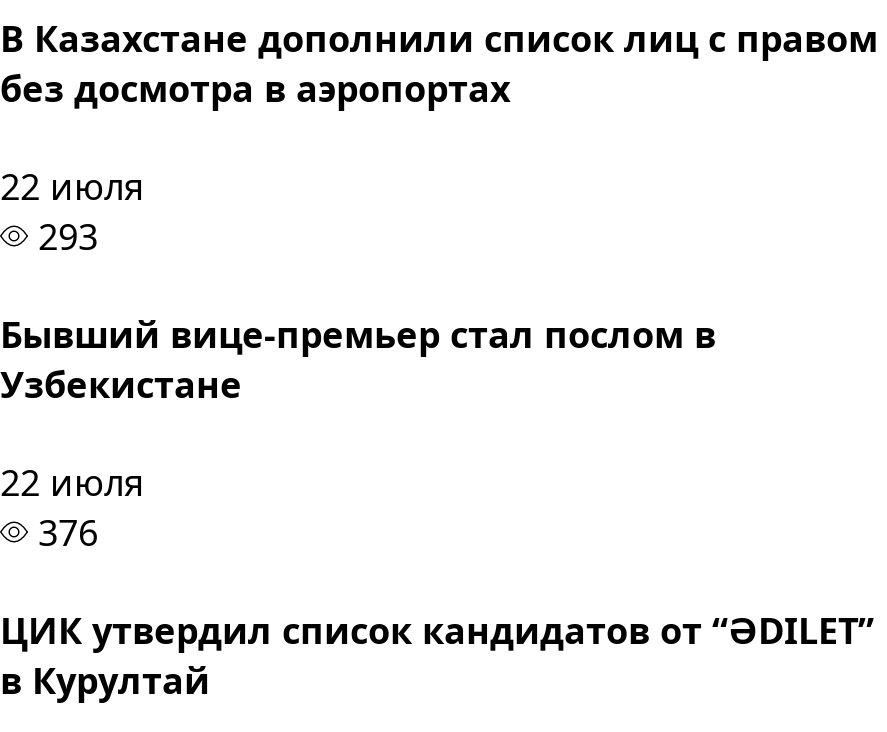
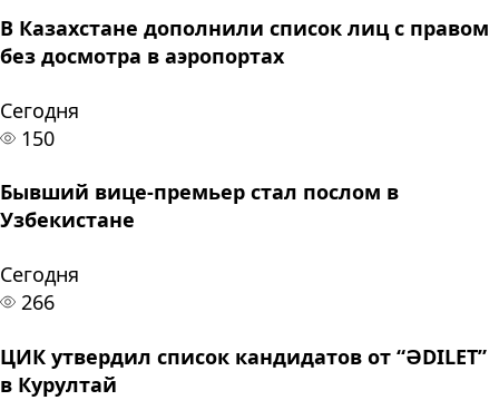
[0,162,144,260] 22 июля | 293 -> [0,96,79,151] Сегодня | 150
[0,458,144,556] 22 июля | 376 -> [0,261,79,316] Сегодня | 266

